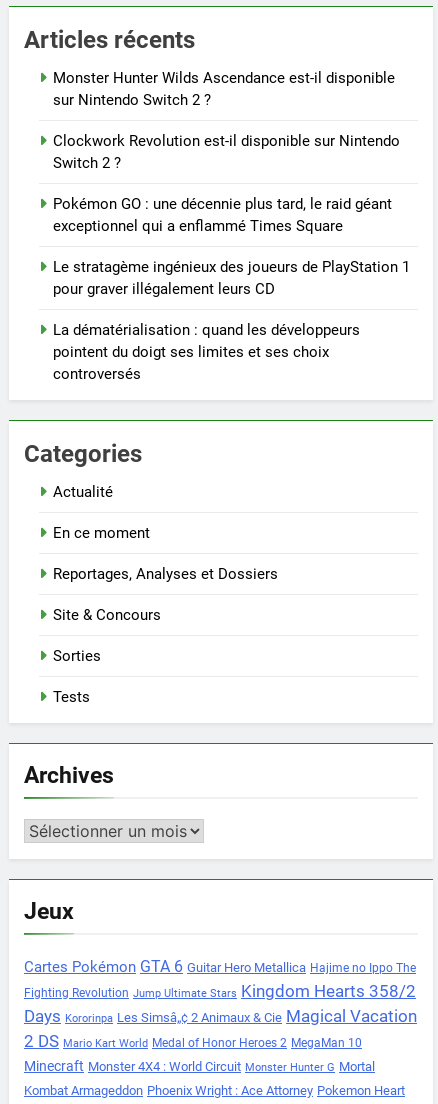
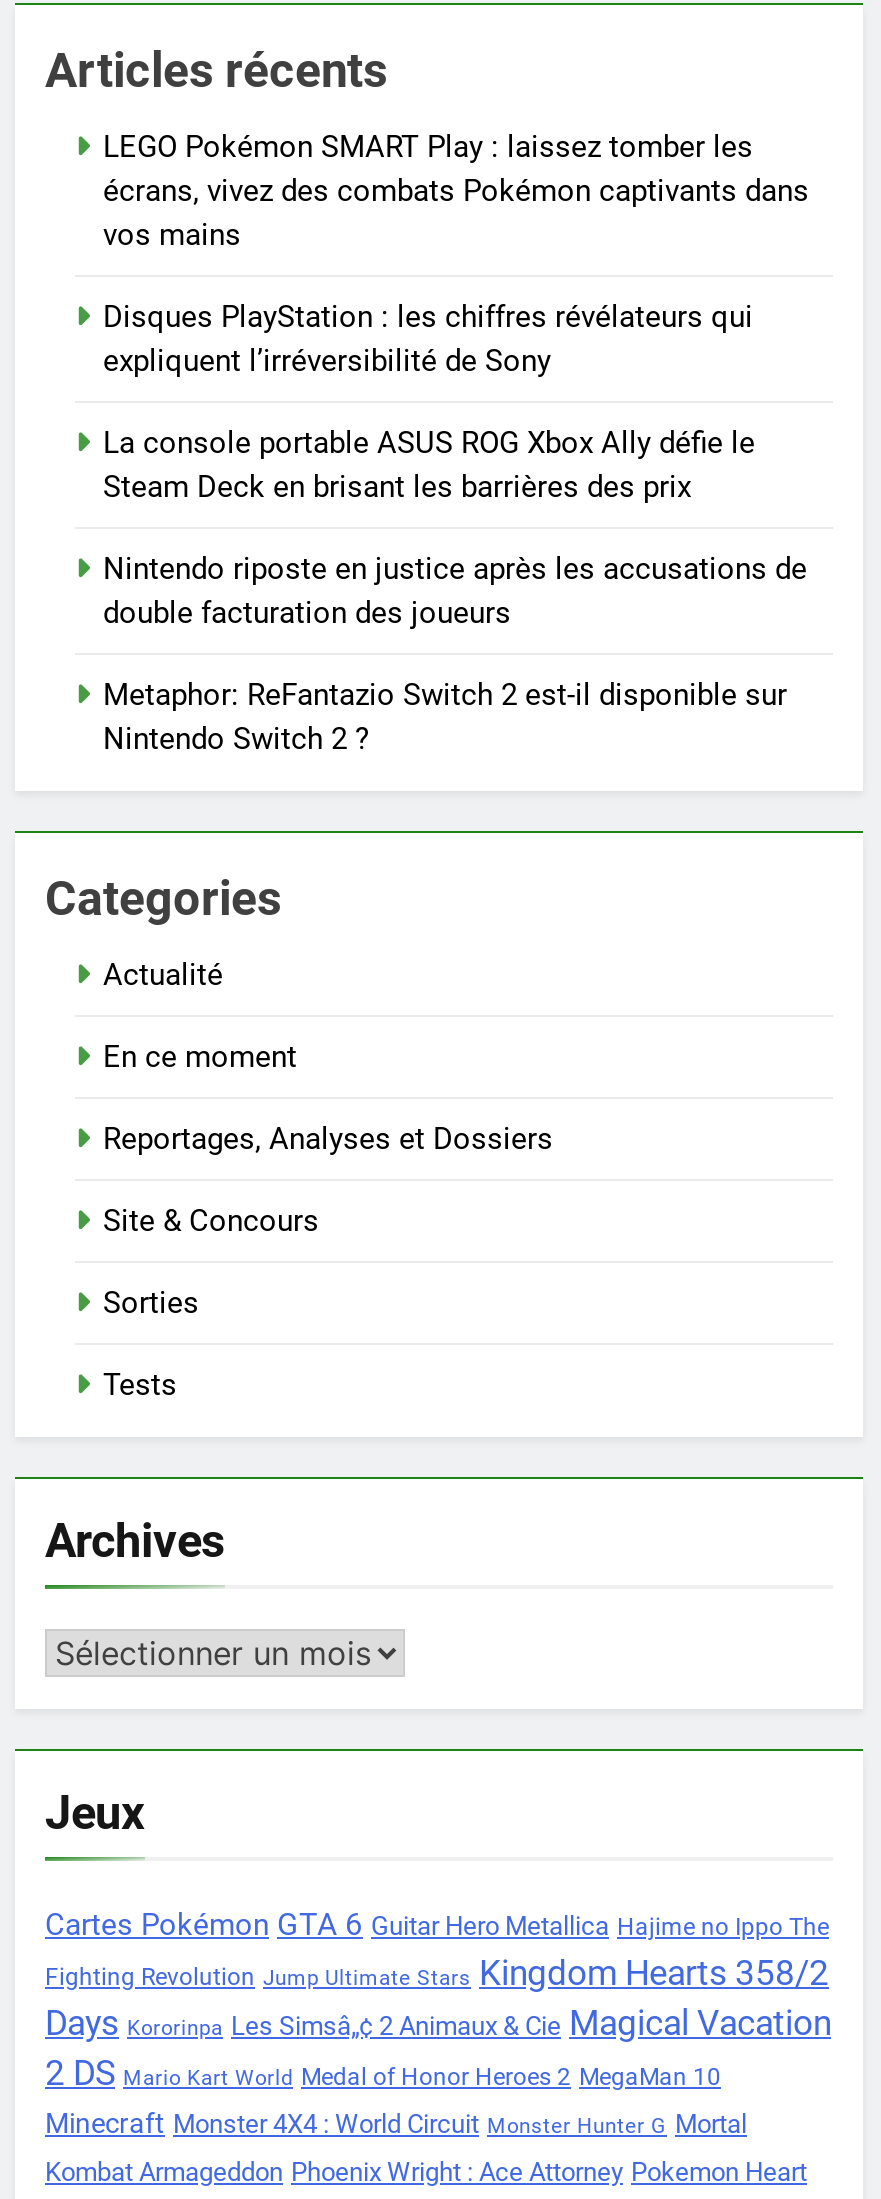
[53,68,395,108] Monster Hunter Wilds Ascendance est-il disponible | sur Nintendo Switch 2 ? -> [103,128,809,252] LEGO Pokémon SMART Play : laissez tomber les | écrans, vivez des combats Pokémon captivants dans | vos mains
[53,131,400,171] Clockwork Revolution est-il disponible sur Nintendo | Switch 2 ? -> [103,298,753,378] Disques PlayStation : les chiffres révélateurs qui | expliquent l’irréversibilité de Sony
[53,194,392,234] Pokémon GO : une décennie plus tard, le raid géant | exceptionnel qui a enflammé Times Square -> [103,424,755,504] La console portable ASUS ROG Xbox Ally défie le | Steam Deck en brisant les barrières des prix
[53,257,410,297] Le stratagème ingénieux des joueurs de PlayStation 1 | pour graver illégalement leurs CD -> [103,550,807,630] Nintendo riposte en justice après les accusations de | double facturation des joueurs
[53,320,360,382] La dématérialisation : quand les développeurs | pointent du doigt ses limites et ses choix | controversés -> [103,676,787,756] Metaphor: ReFantazio Switch 2 est-il disponible sur | Nintendo Switch 2 ?

